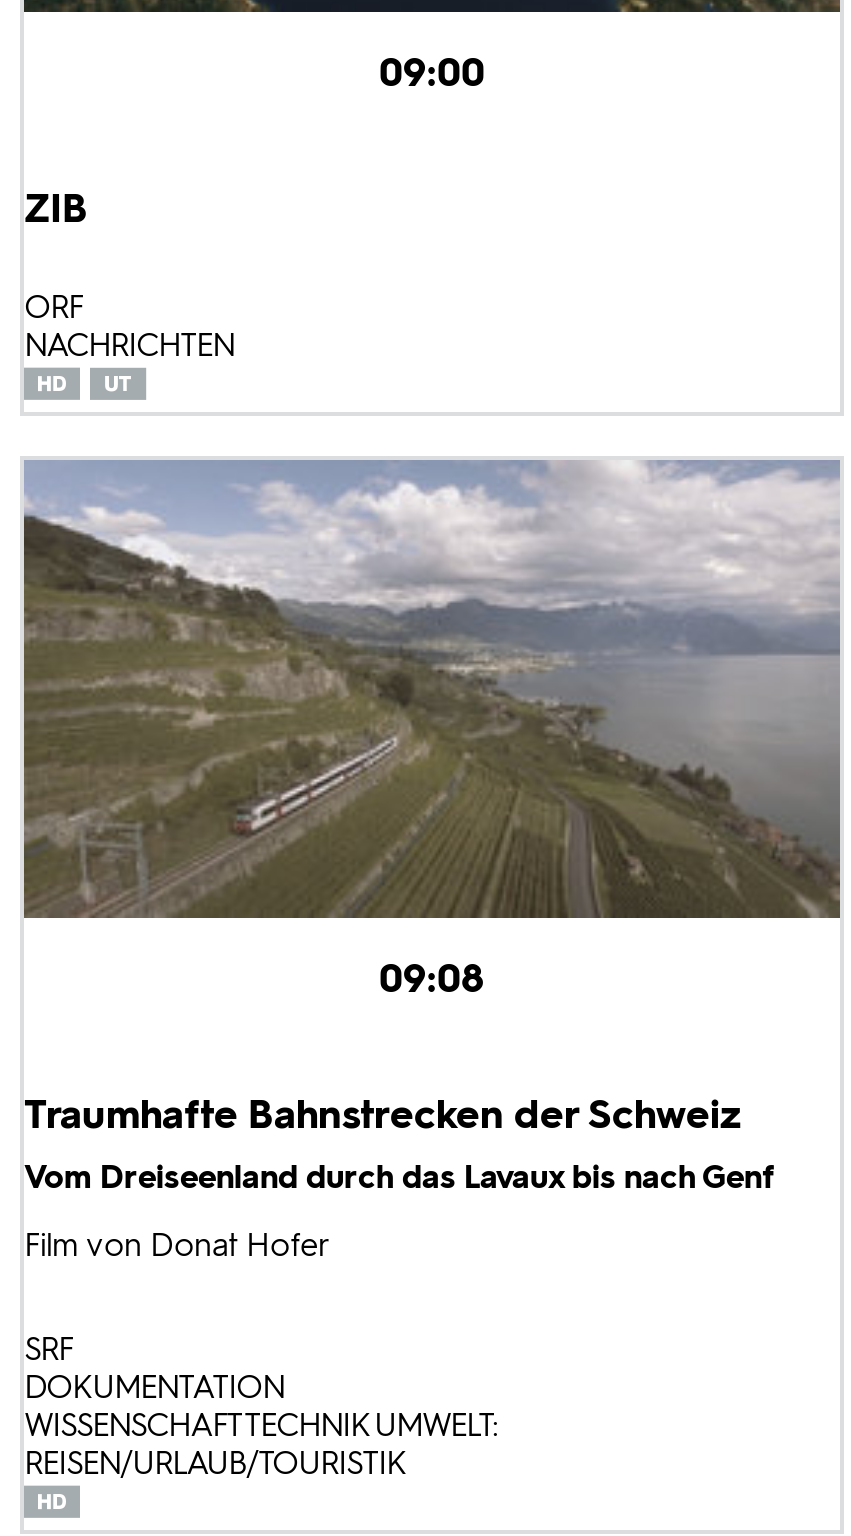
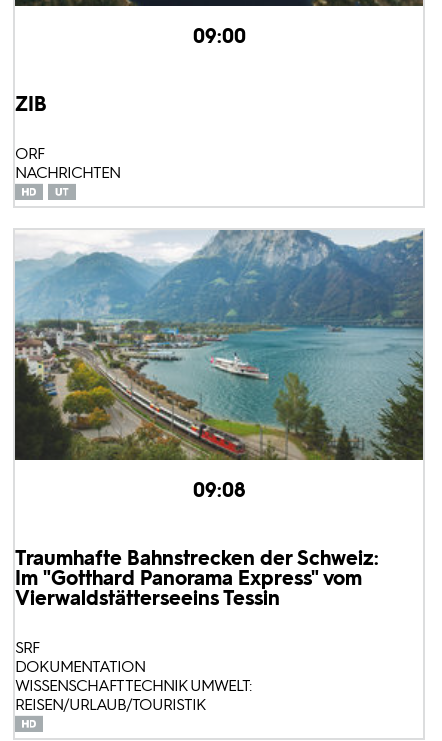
[22,458,840,920] [image] -> [15,229,424,461] [image]
[24,1091,774,1265] Traumhafte Bahnstrecken der Schweiz | Vom Dreiseenland durch das Lavaux bis nach Genf | Film von Donat Hofer -> [15,546,379,610] Traumhafte Bahnstrecken der Schweiz: | Im "Gotthard Panorama Express" vom | Vierwaldstätterseeins Tessin

